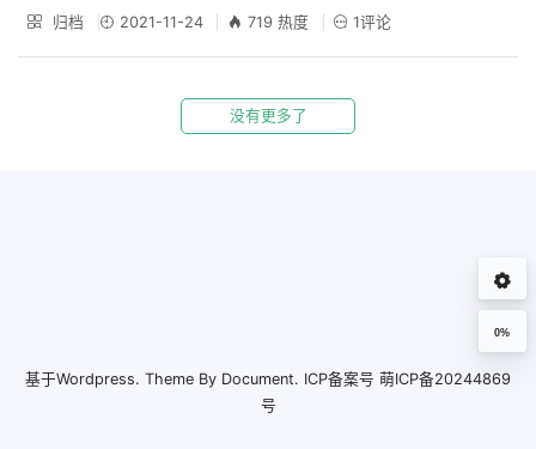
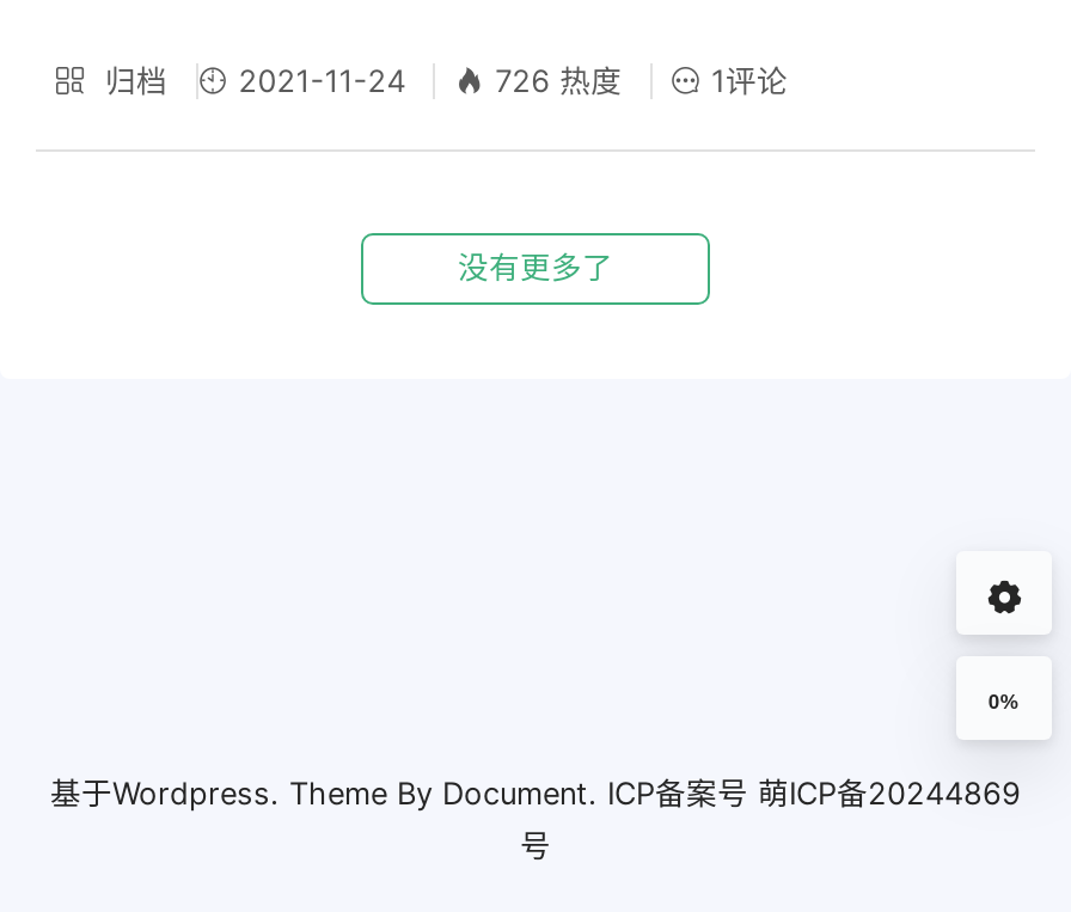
[248,13,314,31] 719 热度 -> [495,64,631,100] 726 热度

